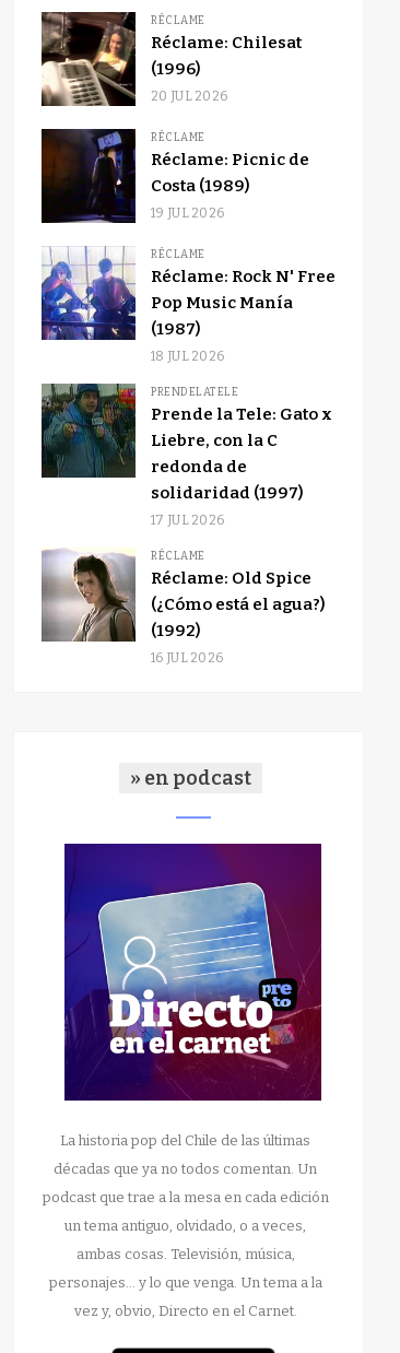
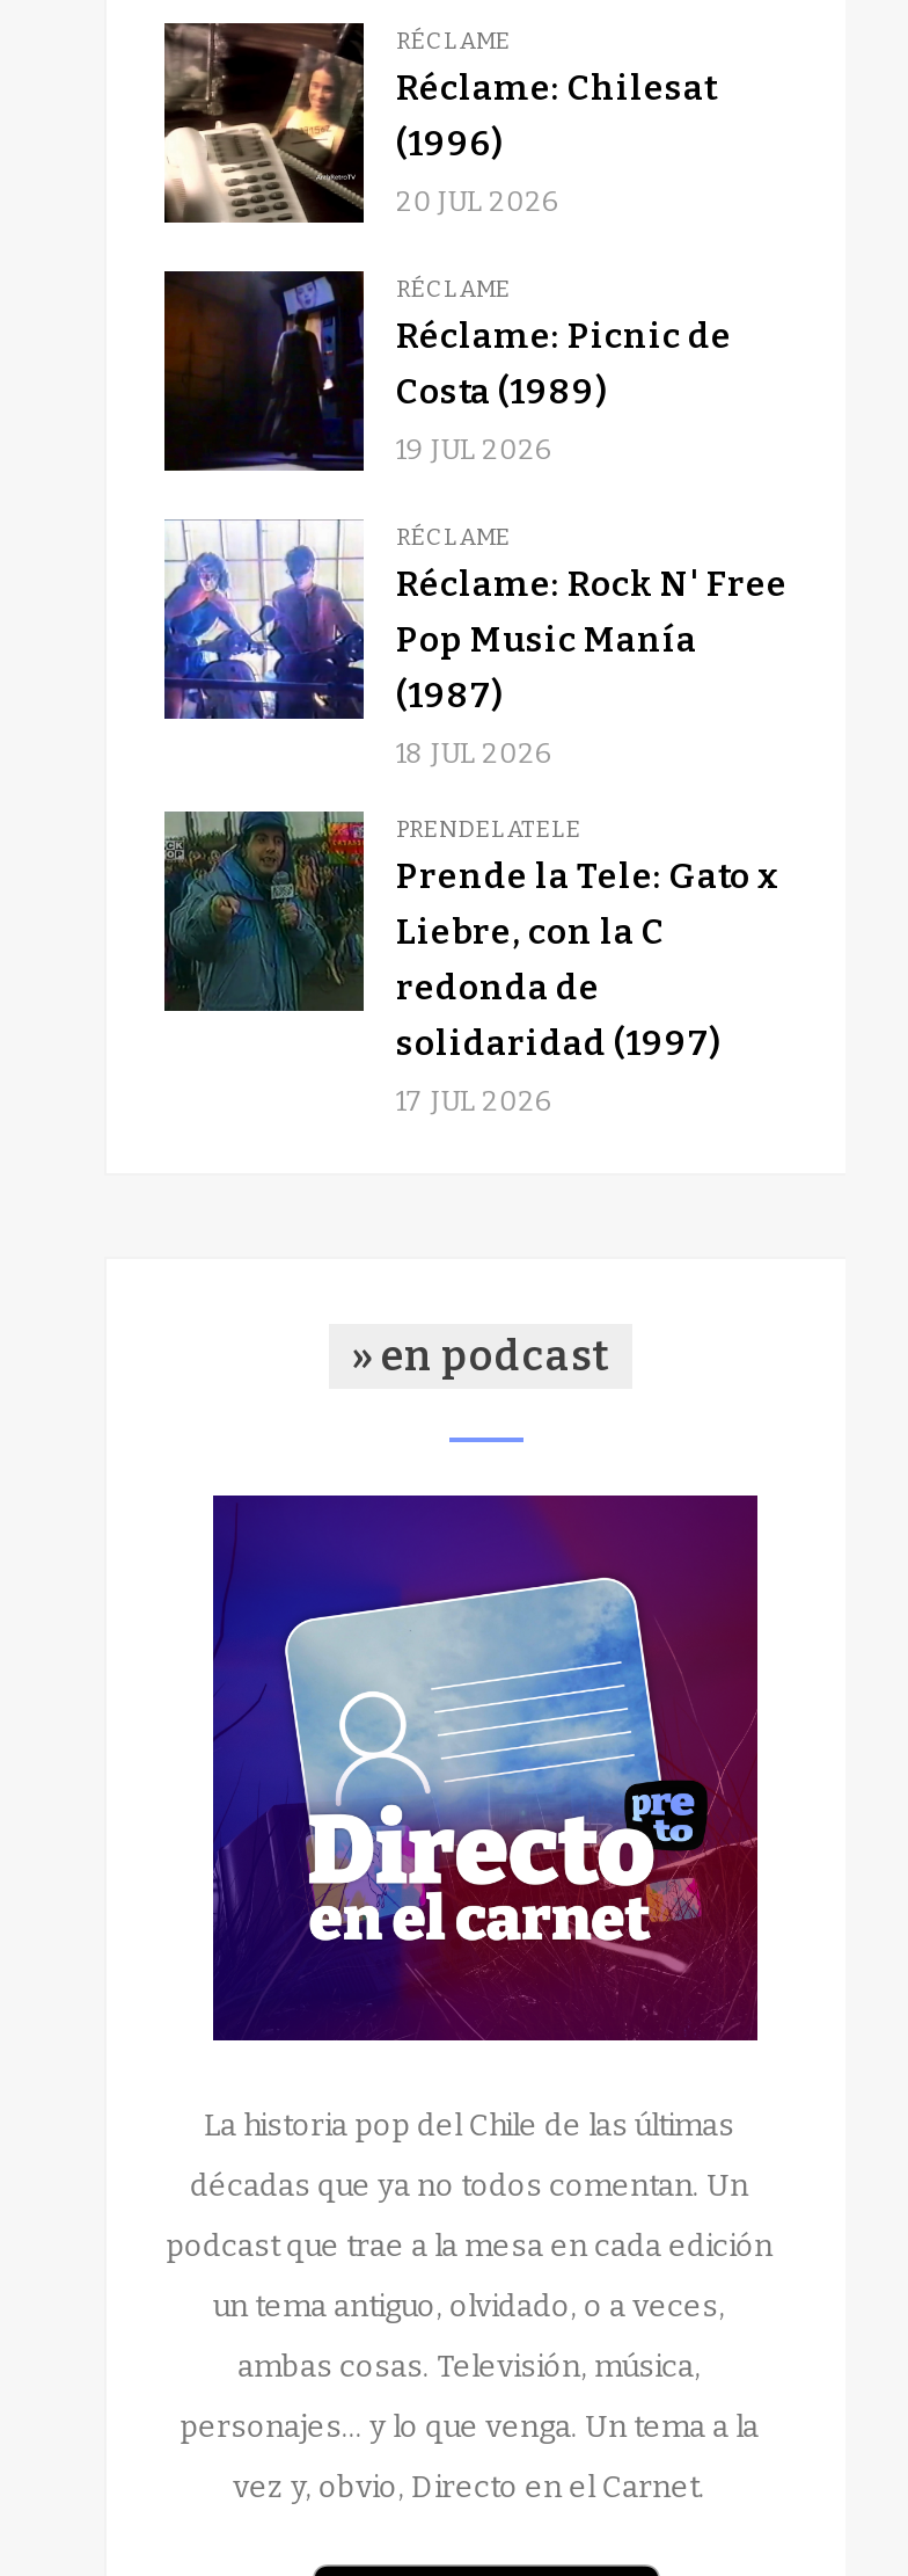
[40,549,325,665] [image] | RÉCLAME | Réclame: Old Spice | (¿Cómo está el agua?) | (1992) | 16 JUL 2026 -> none

